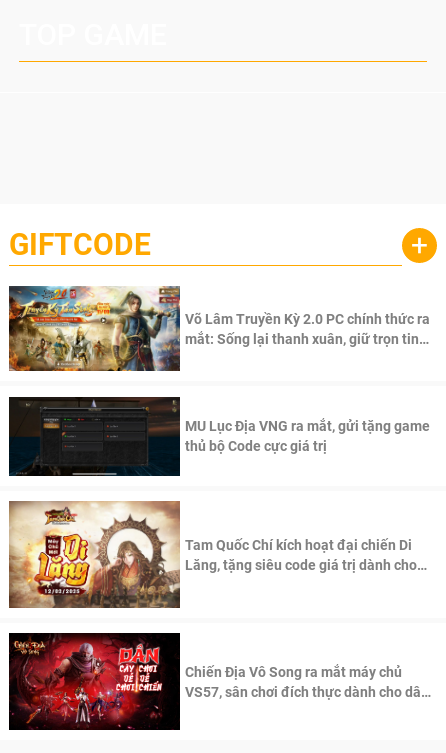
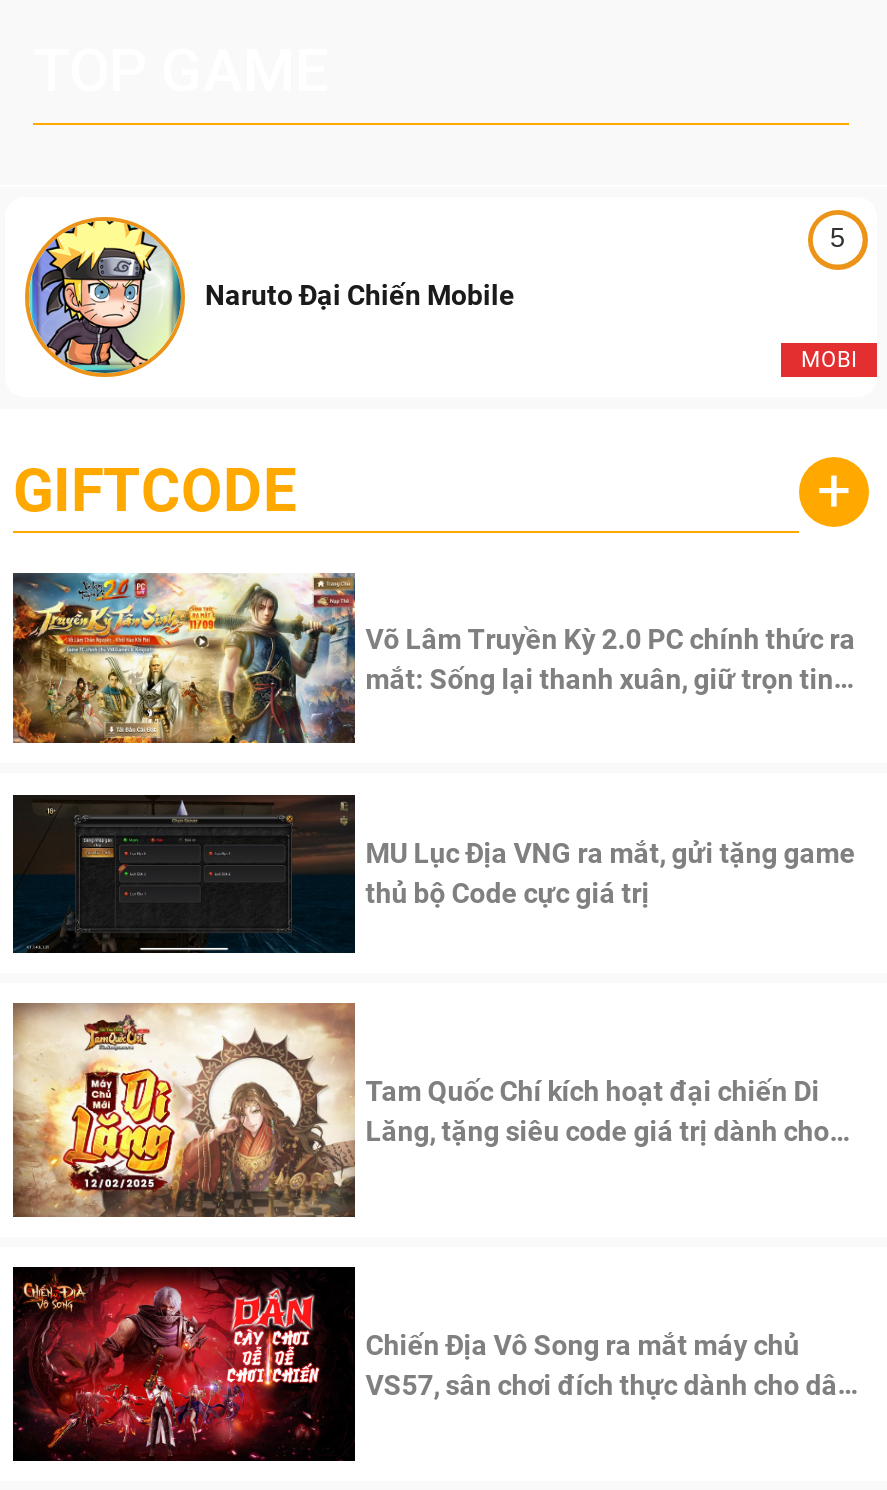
none -> [23,215,515,379] [image] | Naruto Đại Chiến Mobile
none -> [801,348,857,374] MOBI
none -> [830,222,845,253] 5

